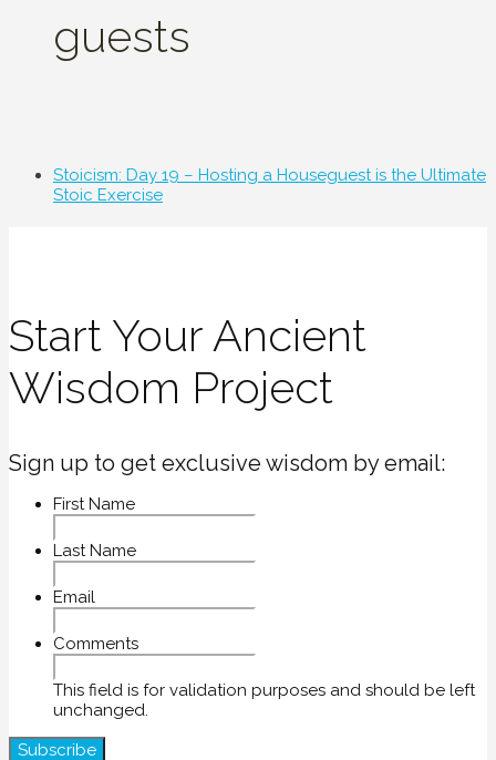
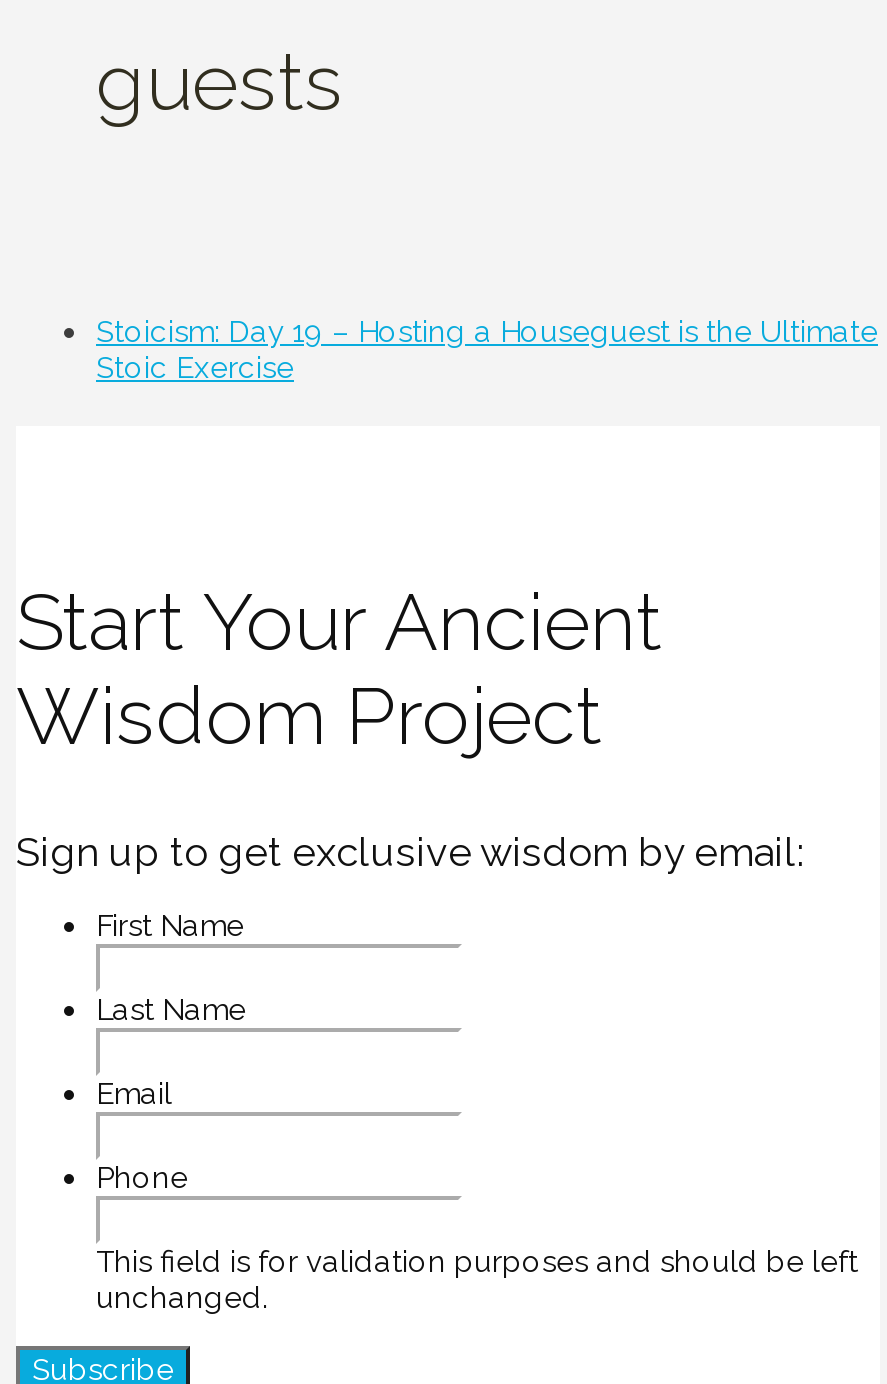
[53,634,138,654] Comments -> [96,1161,188,1197] Phone

